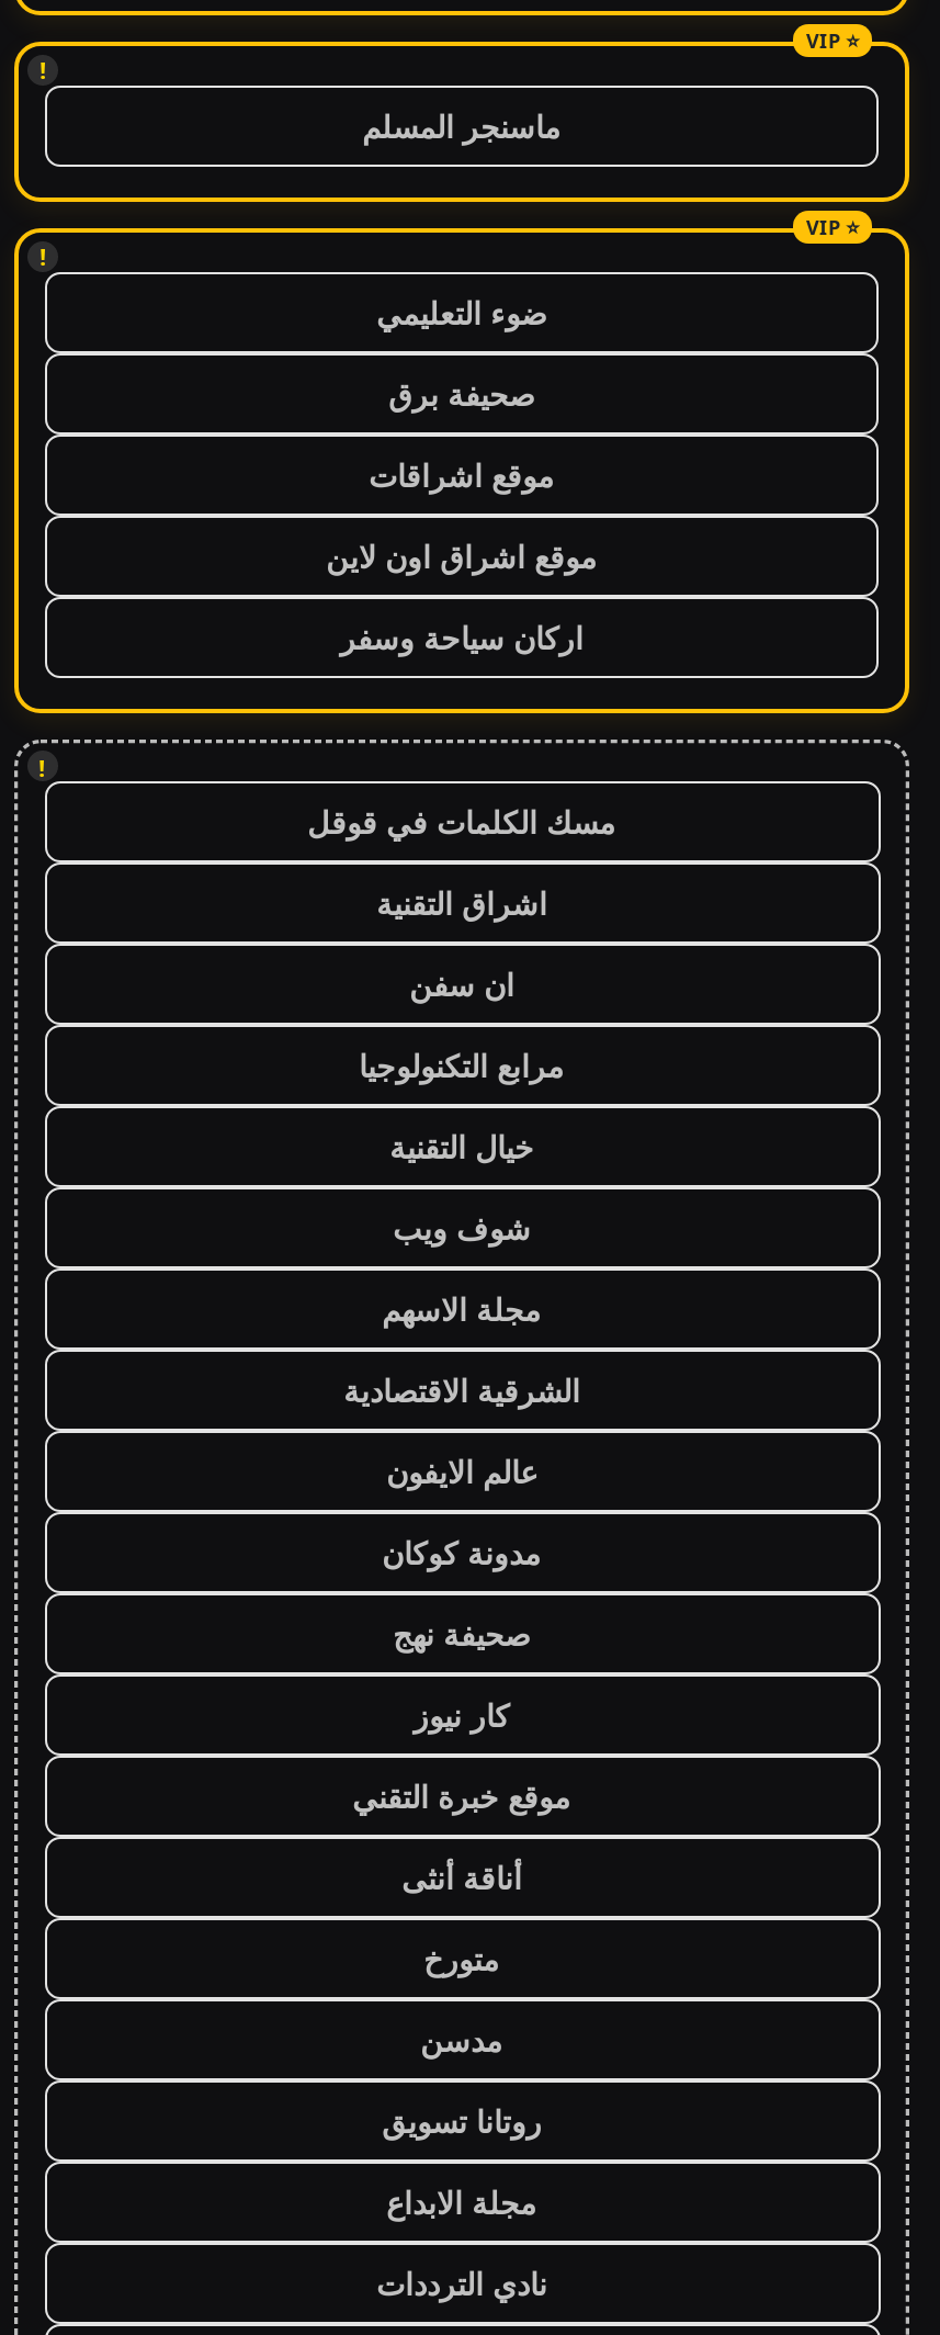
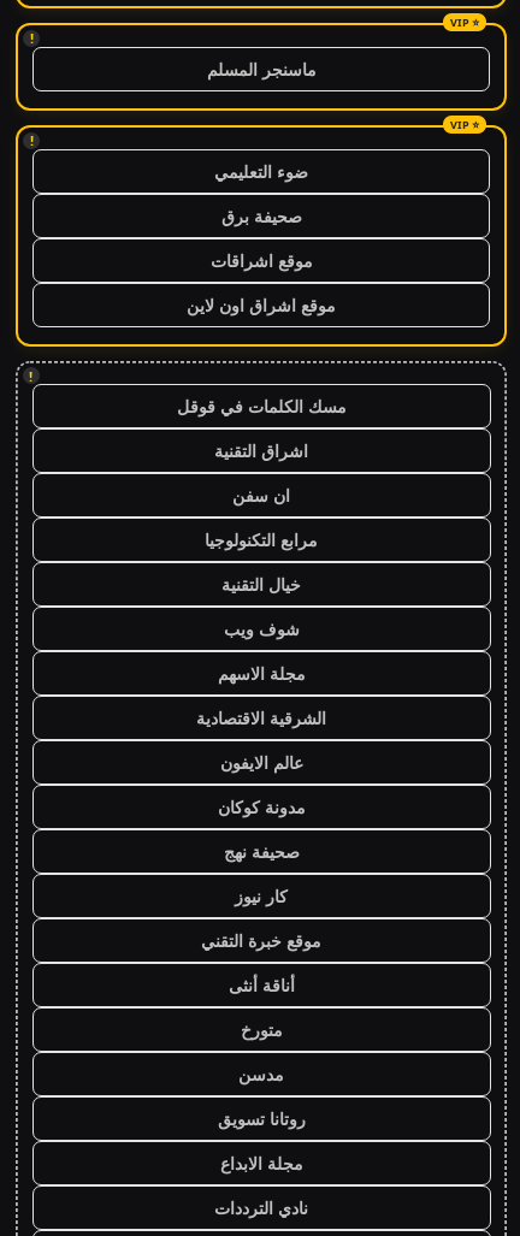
[340,616,584,657] اركان سياحة وسفر -> none

